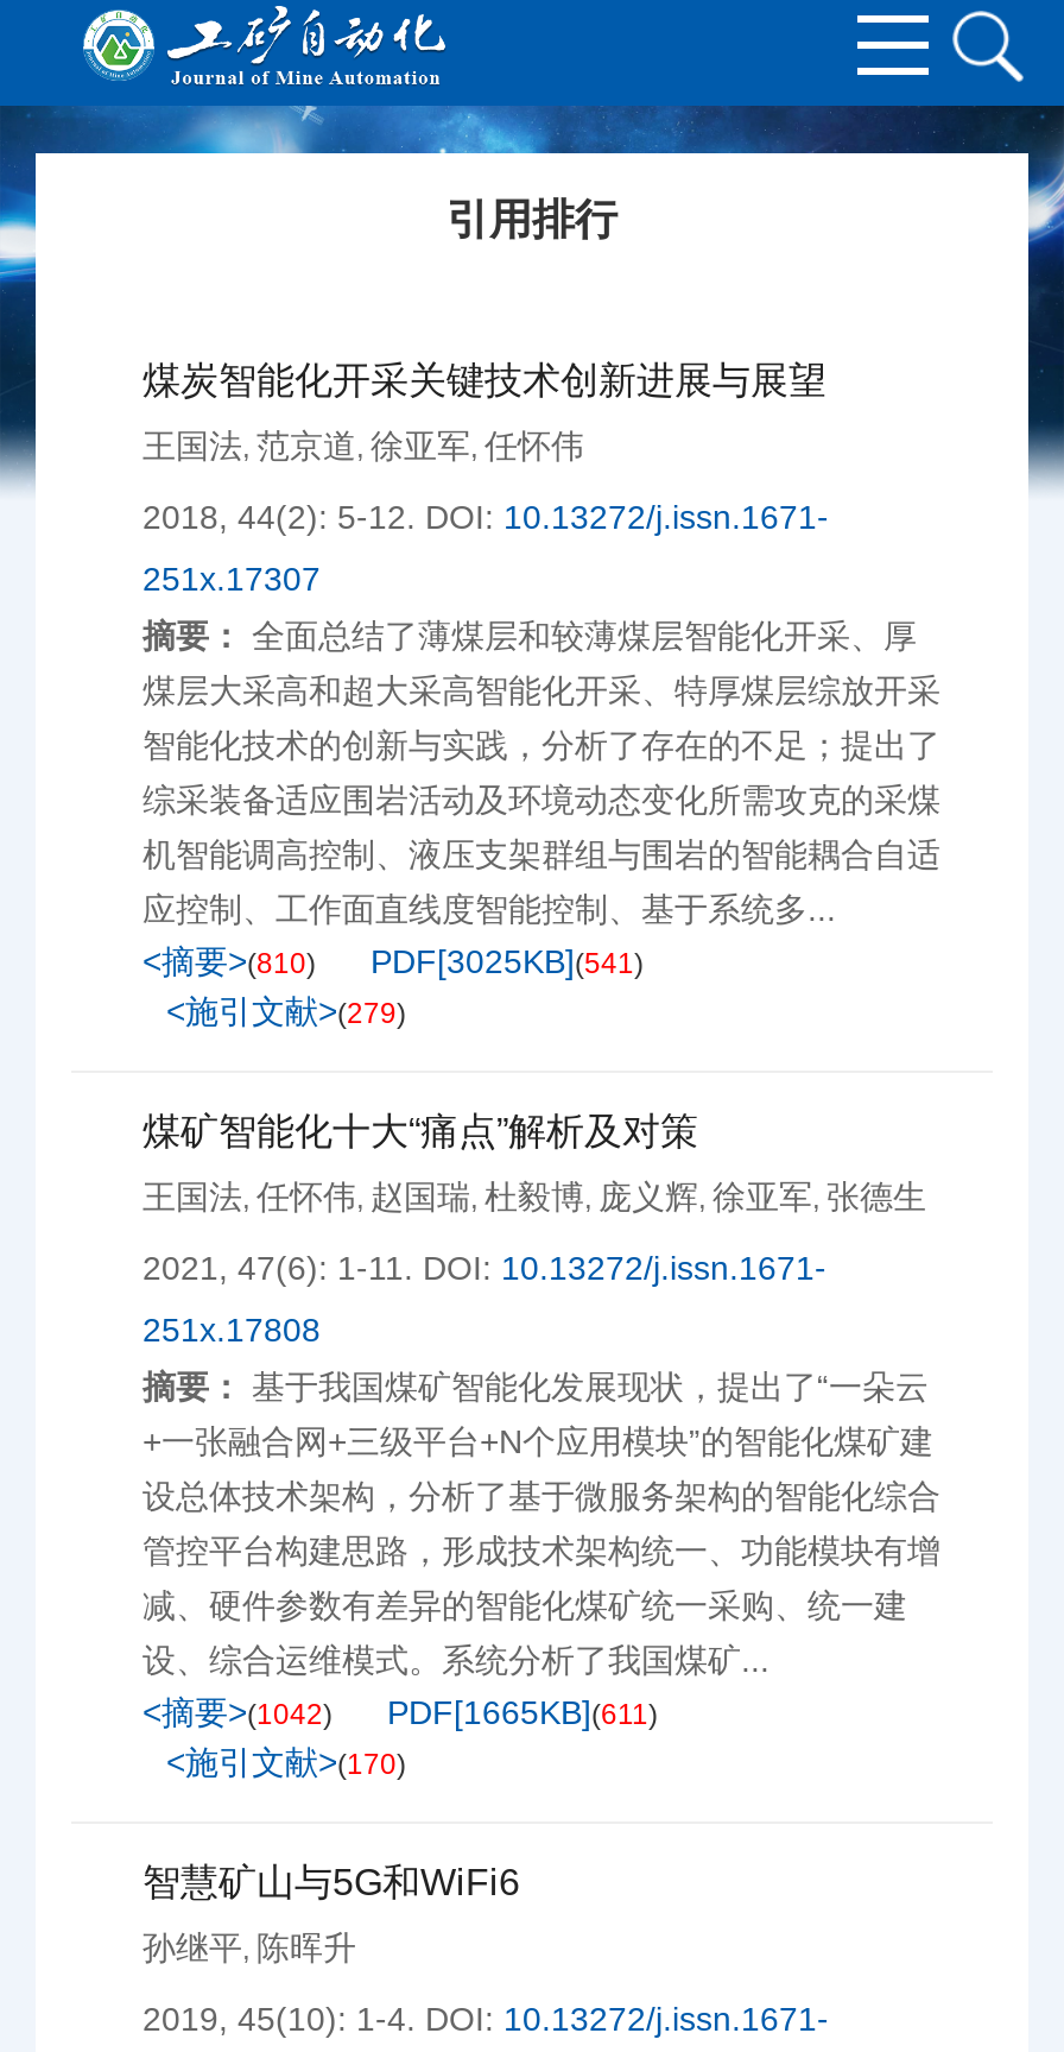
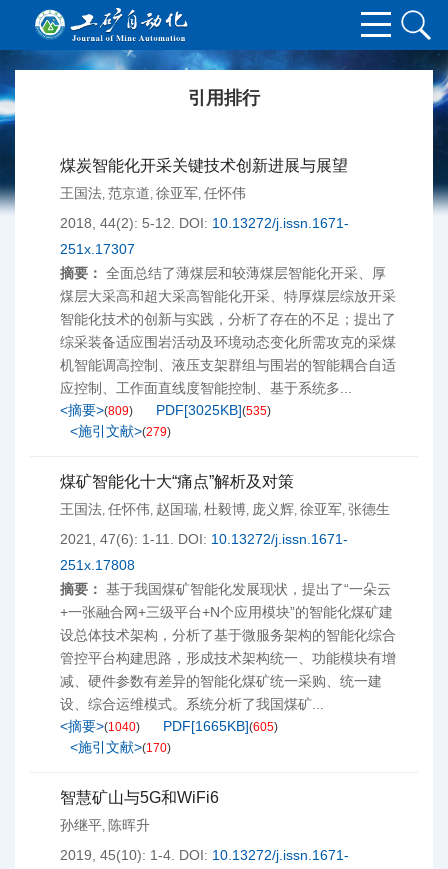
[142,942,316,980] <摘要>(810) -> [60,402,133,418] <摘要>(809)
[370,942,644,980] PDF[3025KB](541) -> [156,402,271,418] PDF[3025KB](535)
[142,1693,332,1731] <摘要>(1042) -> [60,718,140,734] <摘要>(1040)
[387,1693,658,1731] PDF[1665KB](611) -> [163,718,278,734] PDF[1665KB](605)

